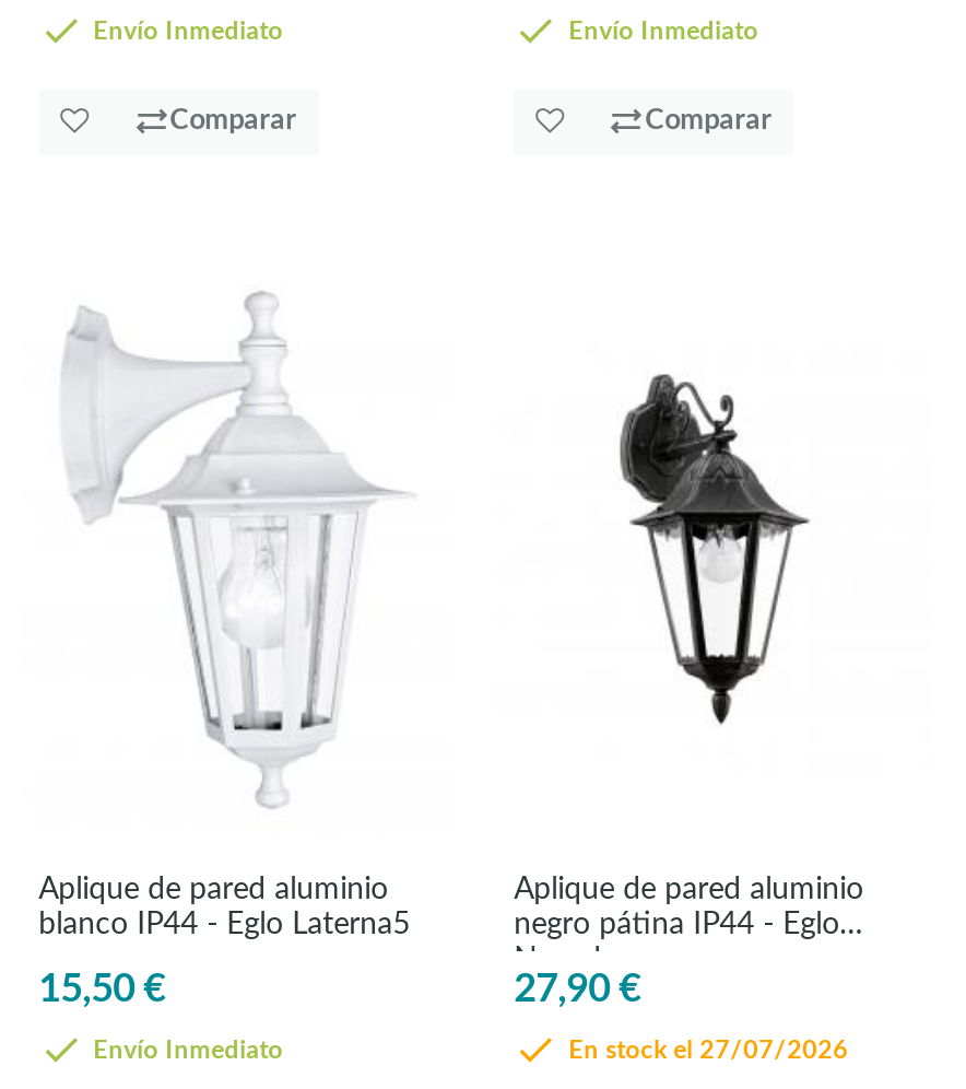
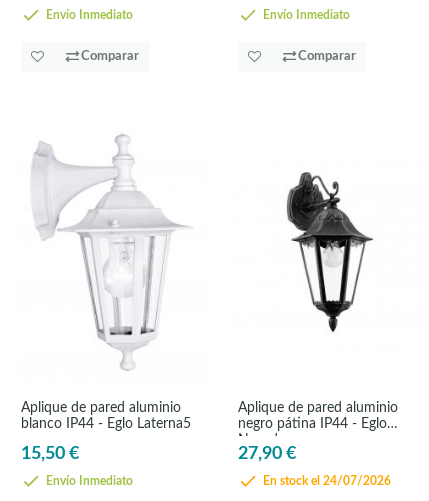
[562,1038,848,1062] En stock el 27/07/2026 -> [260,476,391,487] En stock el 24/07/2026

